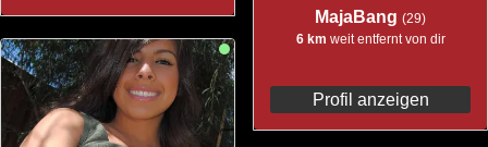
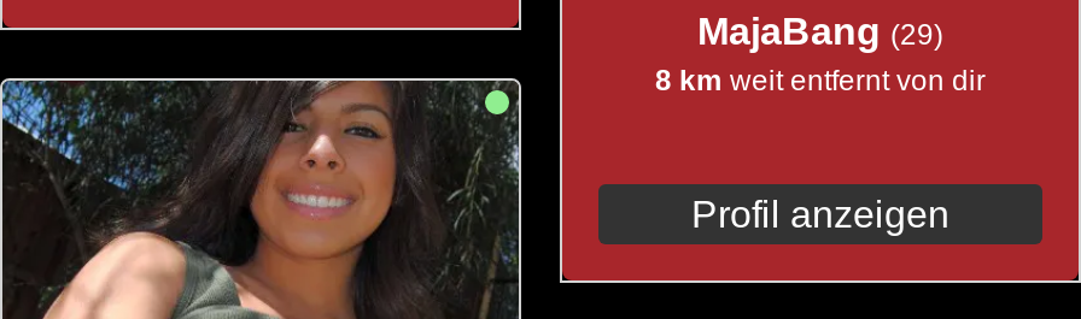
[296,32,445,47] 6 km weit entfernt von dir -> [655,65,986,98] 8 km weit entfernt von dir

